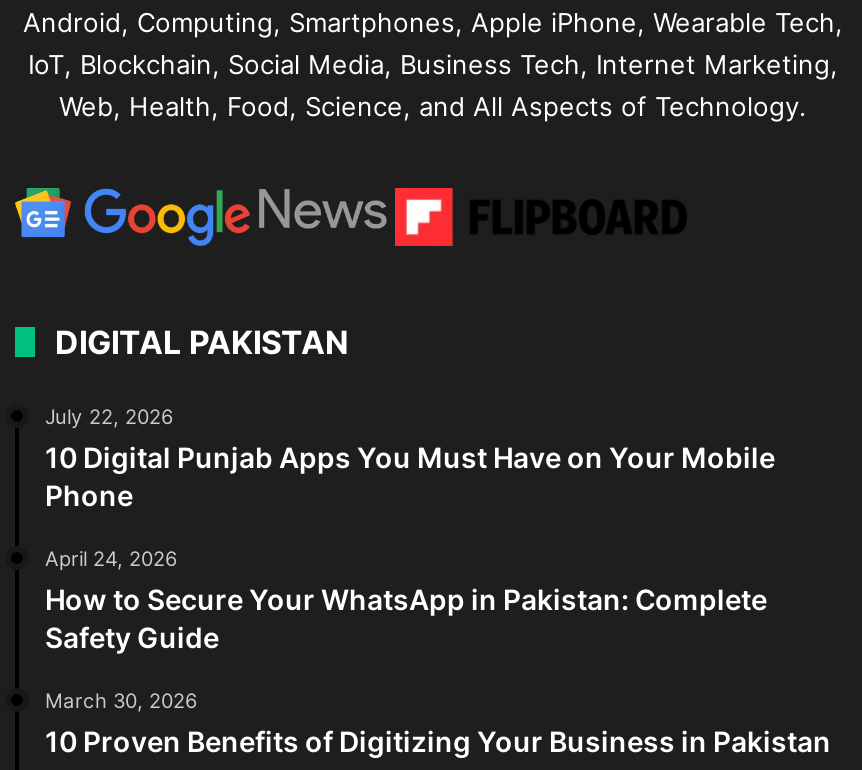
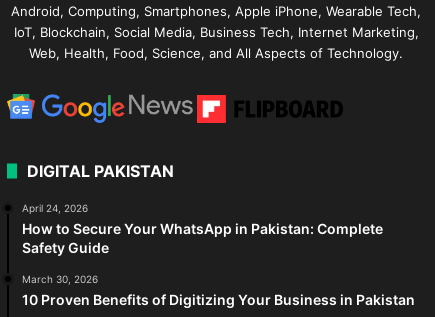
[45,404,775,512] July 22, 2026 | 10 Digital Punjab Apps You Must Have on Your Mobile | Phone -> none

